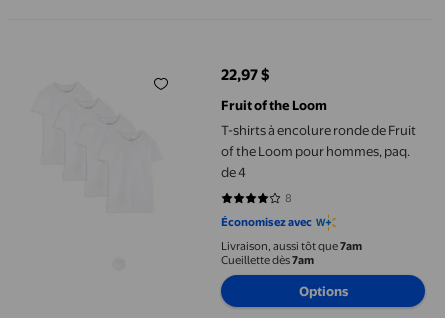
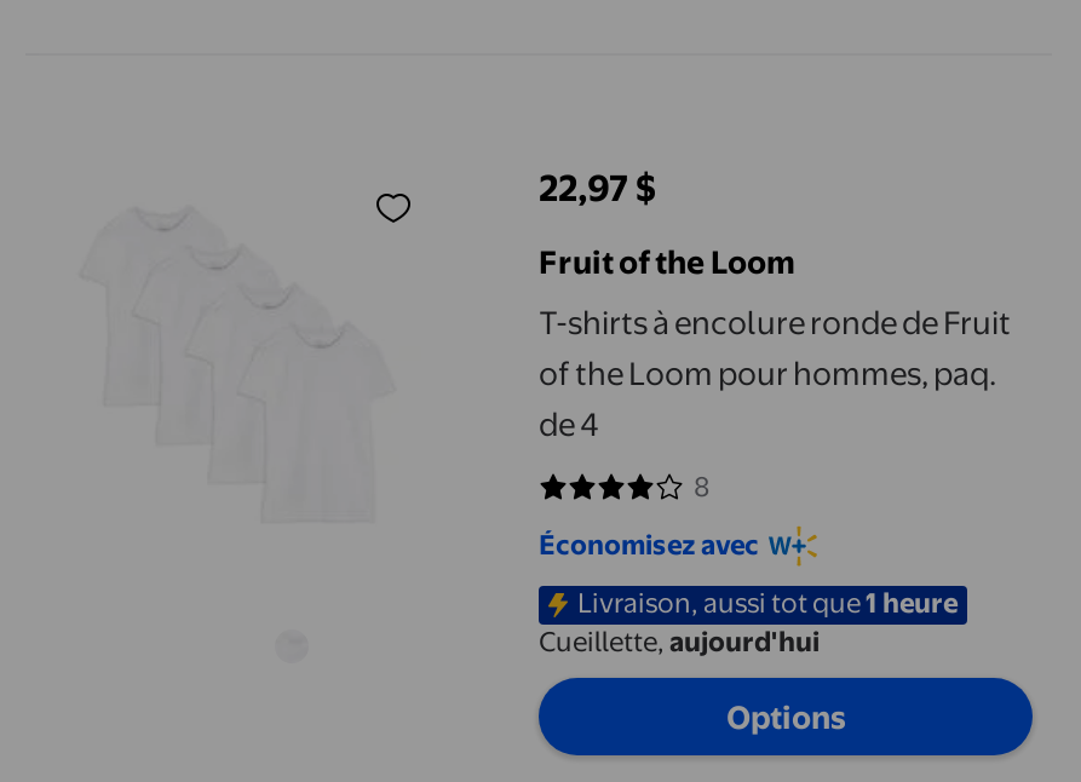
[221,239,362,267] Livraison, aussi tôt que7am | Cueillette dès7am -> [539,586,958,658] Livraison, aussi tot que1 heure | Cueillette,aujourd'hui

